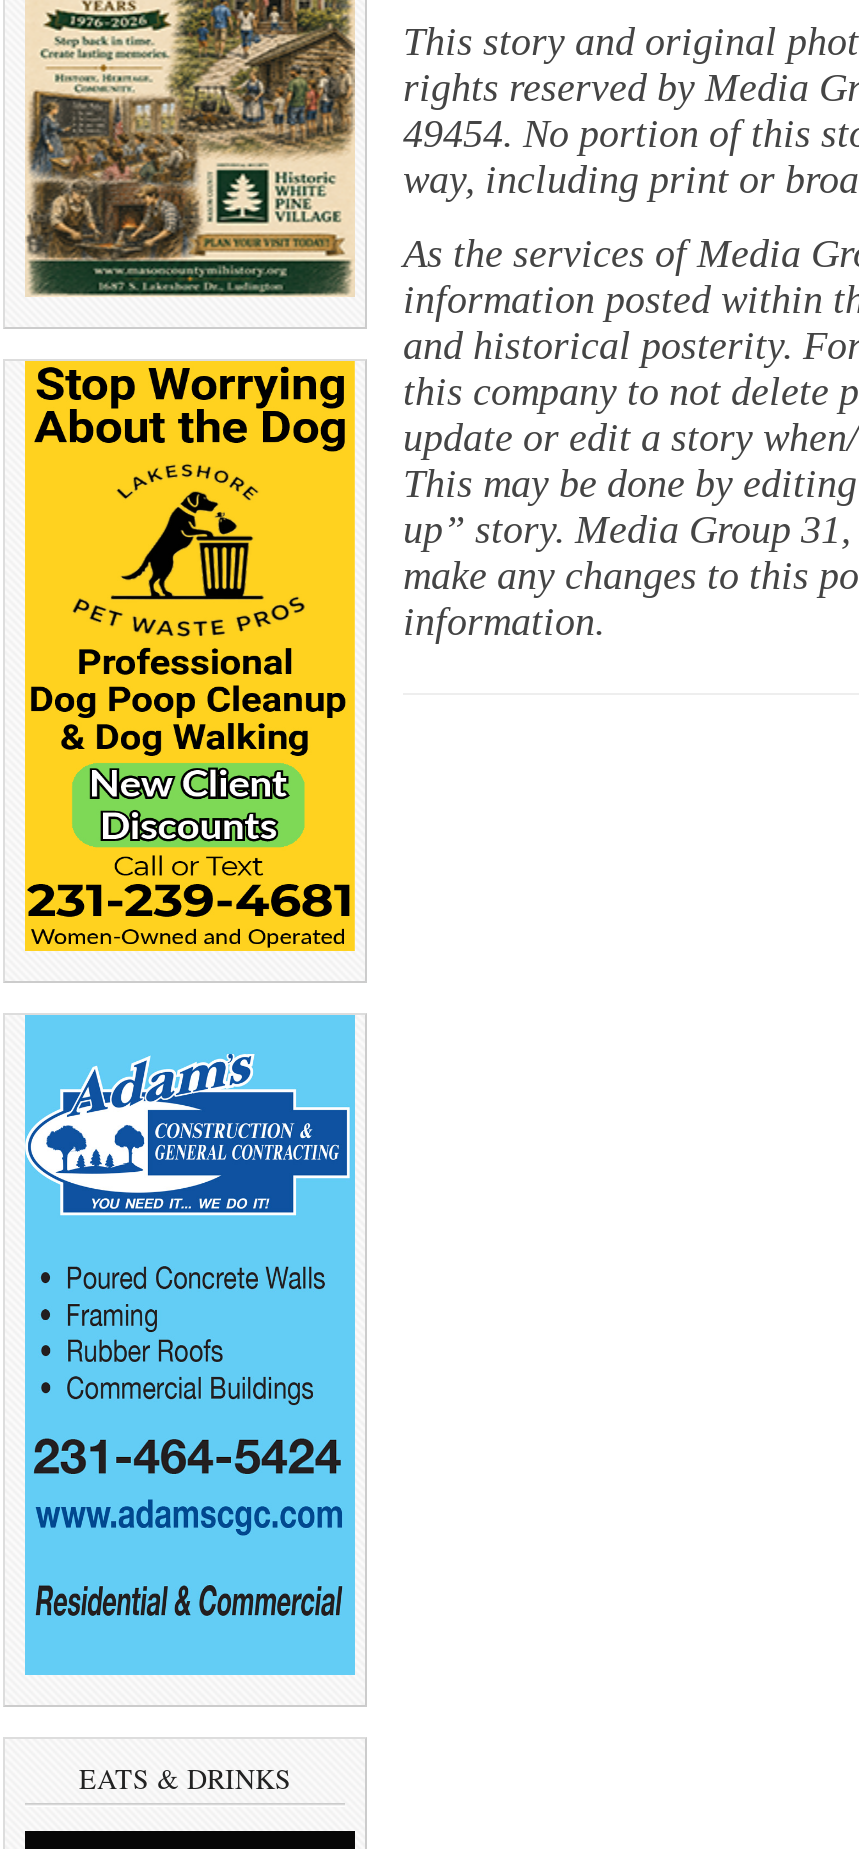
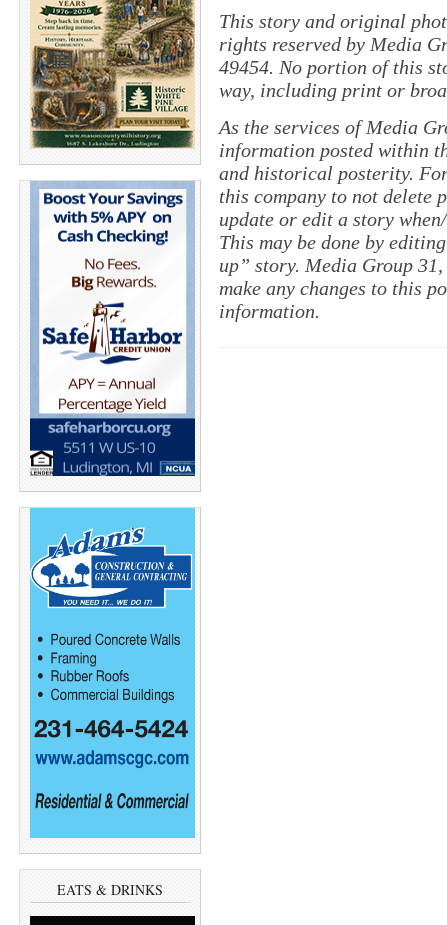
[23,358,357,952] [image] -> [29,180,196,477] [image]

